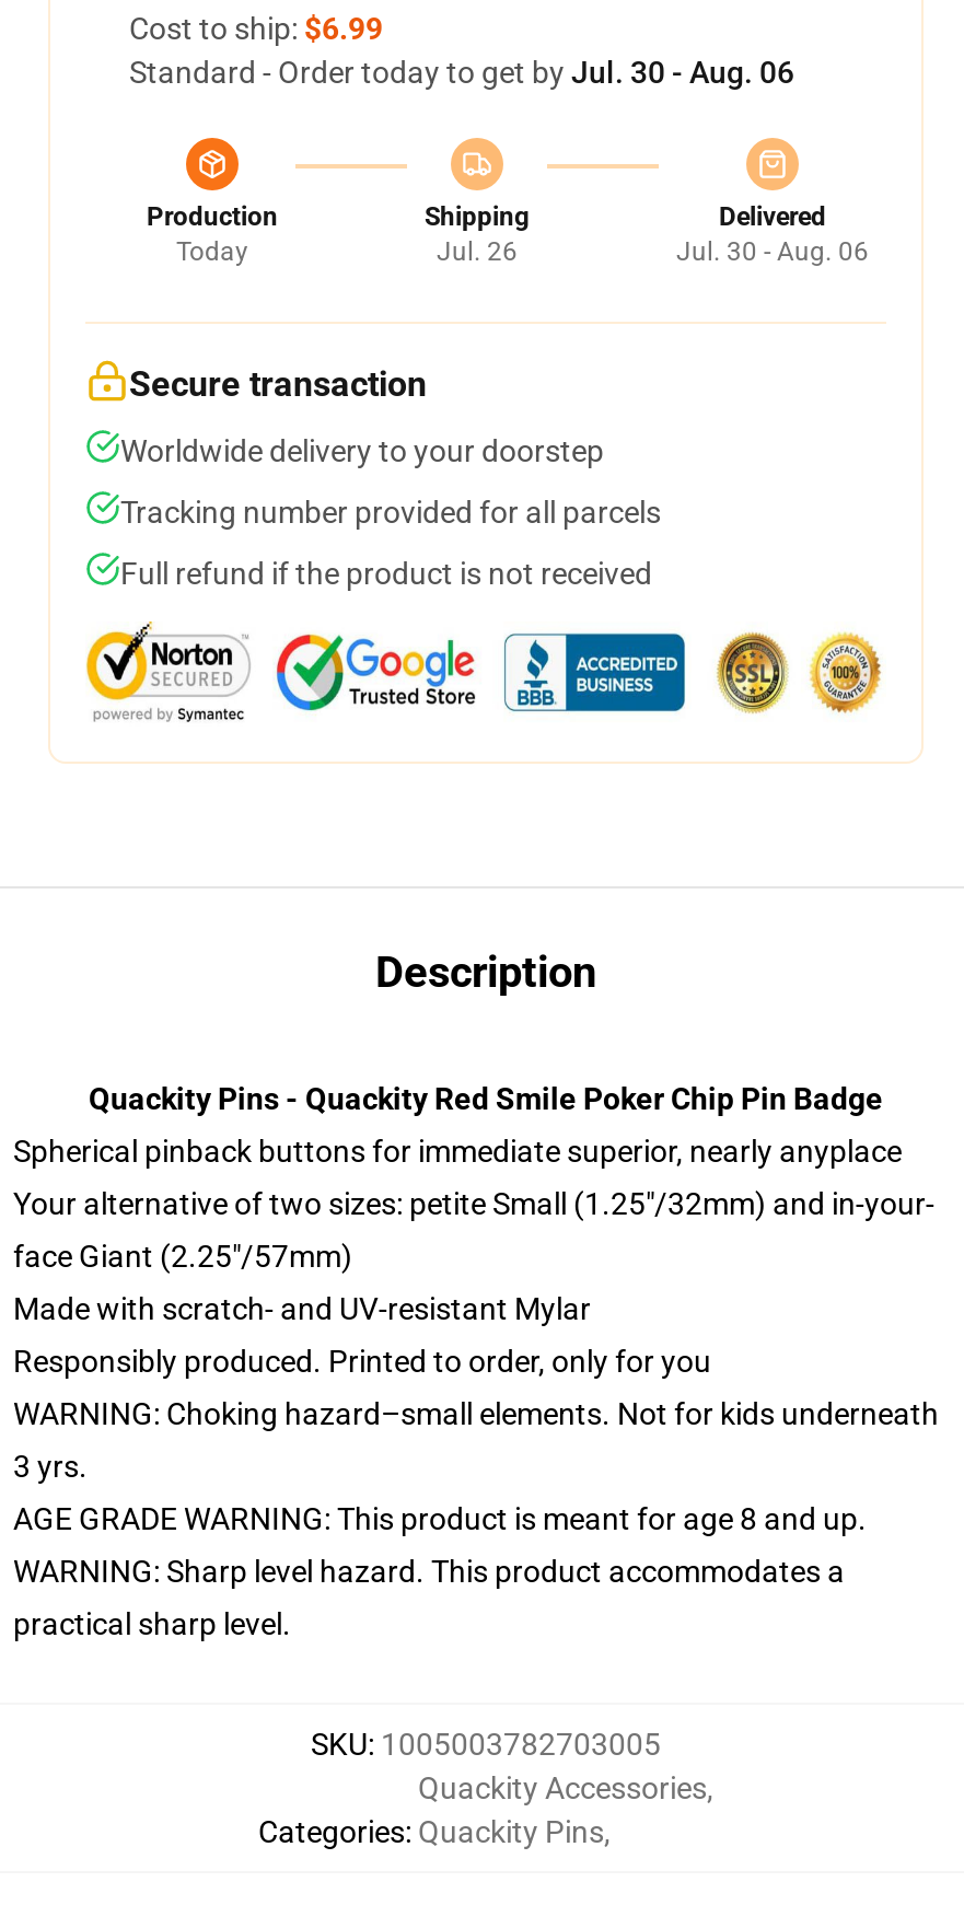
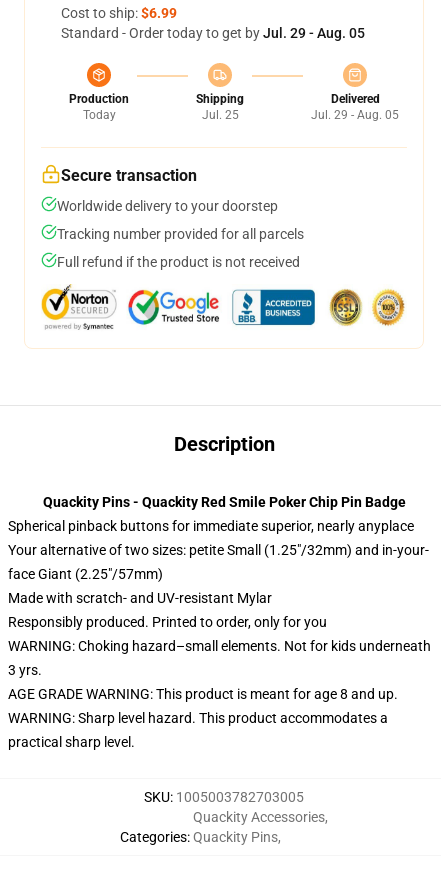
[129,55,794,90] Standard - Order today to get by Jul. 30 - Aug. 06 -> [61,25,365,41] Standard - Order today to get by Jul. 29 - Aug. 05
[437,236,518,267] Jul. 26 -> [201,108,238,122] Jul. 25
[676,236,869,267] Jul. 30 - Aug. 06 -> [311,108,399,122] Jul. 29 - Aug. 05

